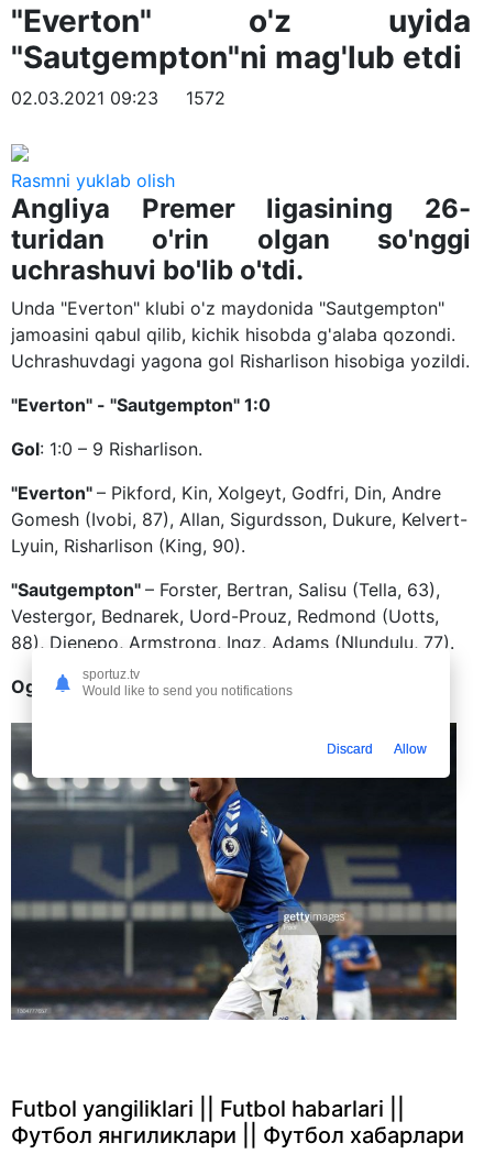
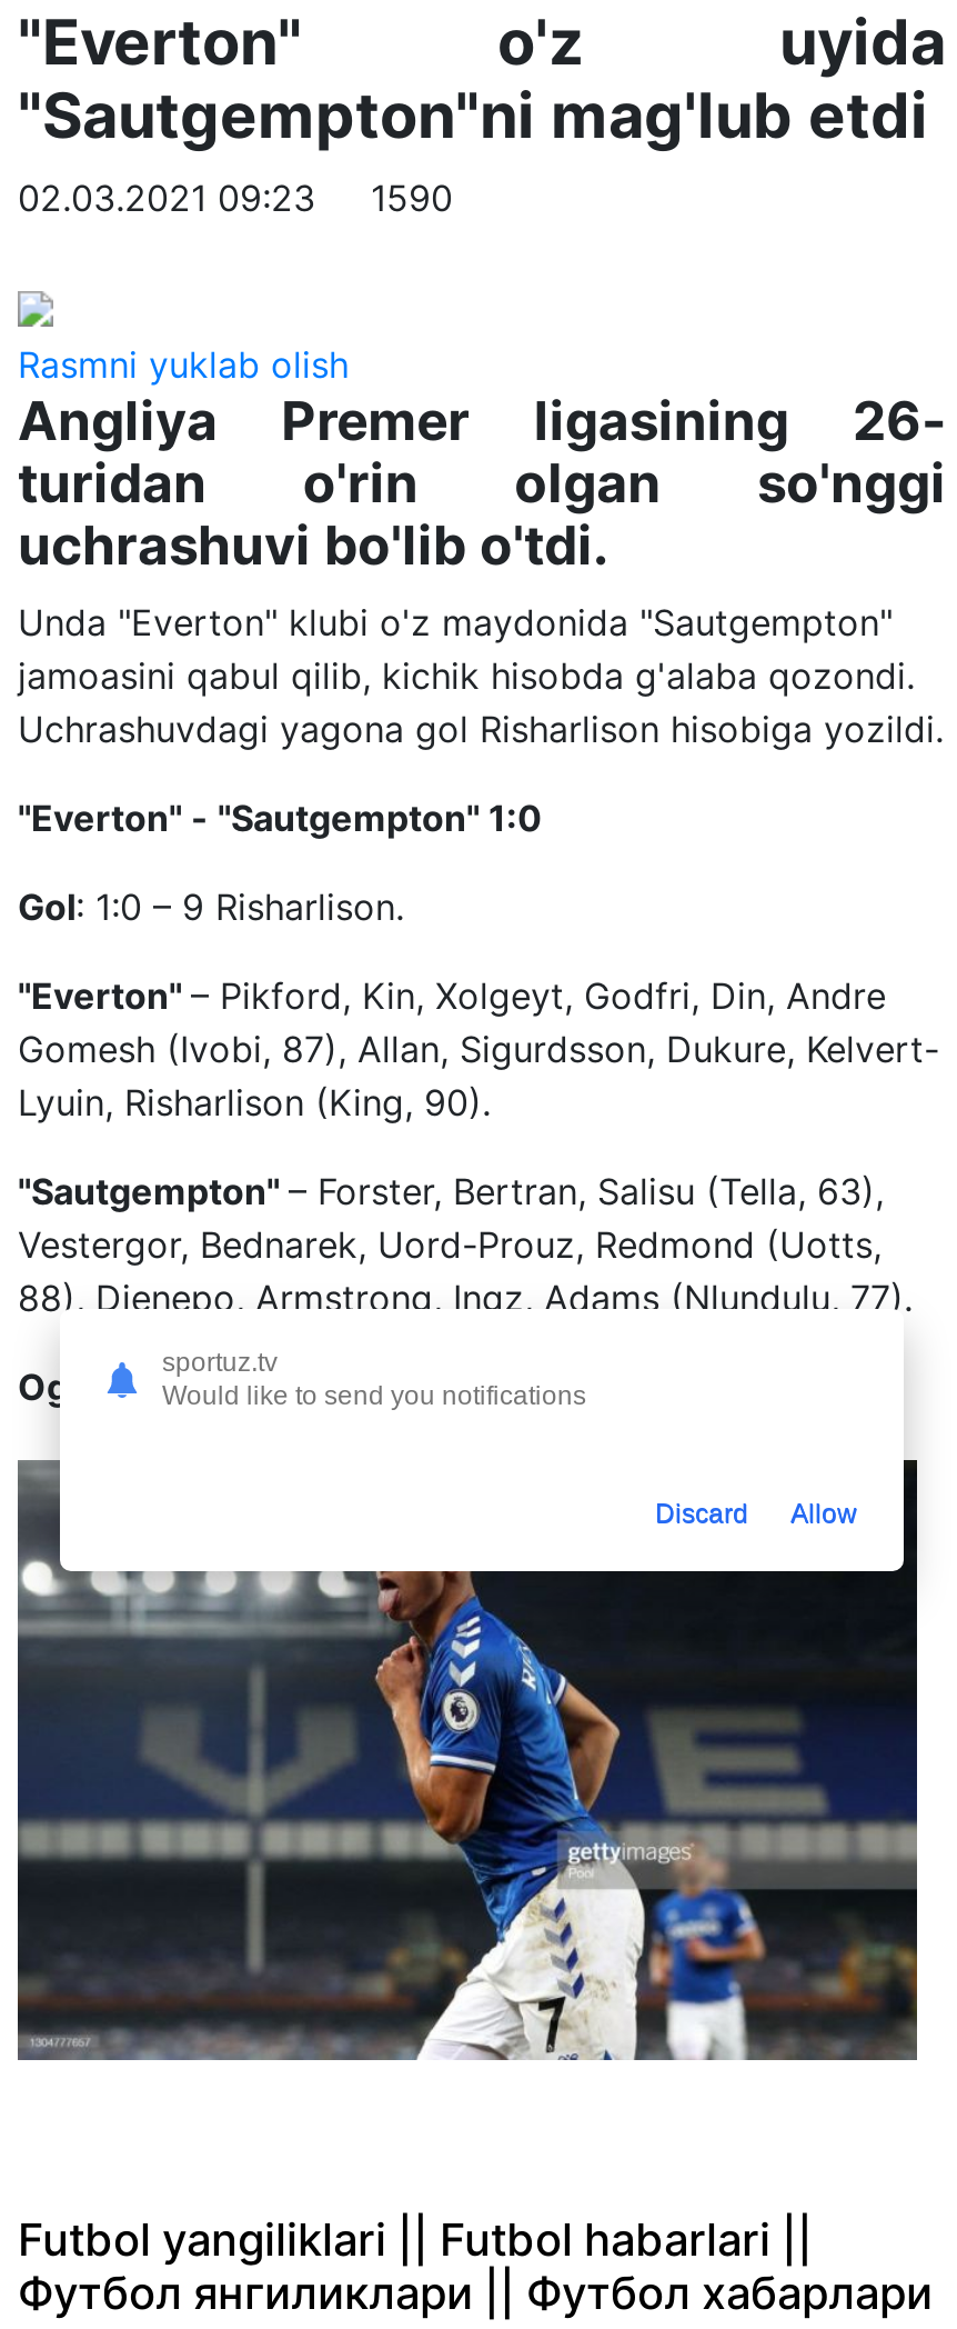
[11,87,226,109] 02.03.2021 09:23 1572 -> [18,176,453,220] 02.03.2021 09:23 1590

